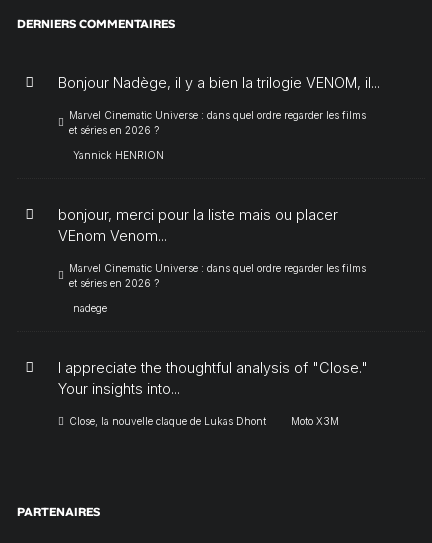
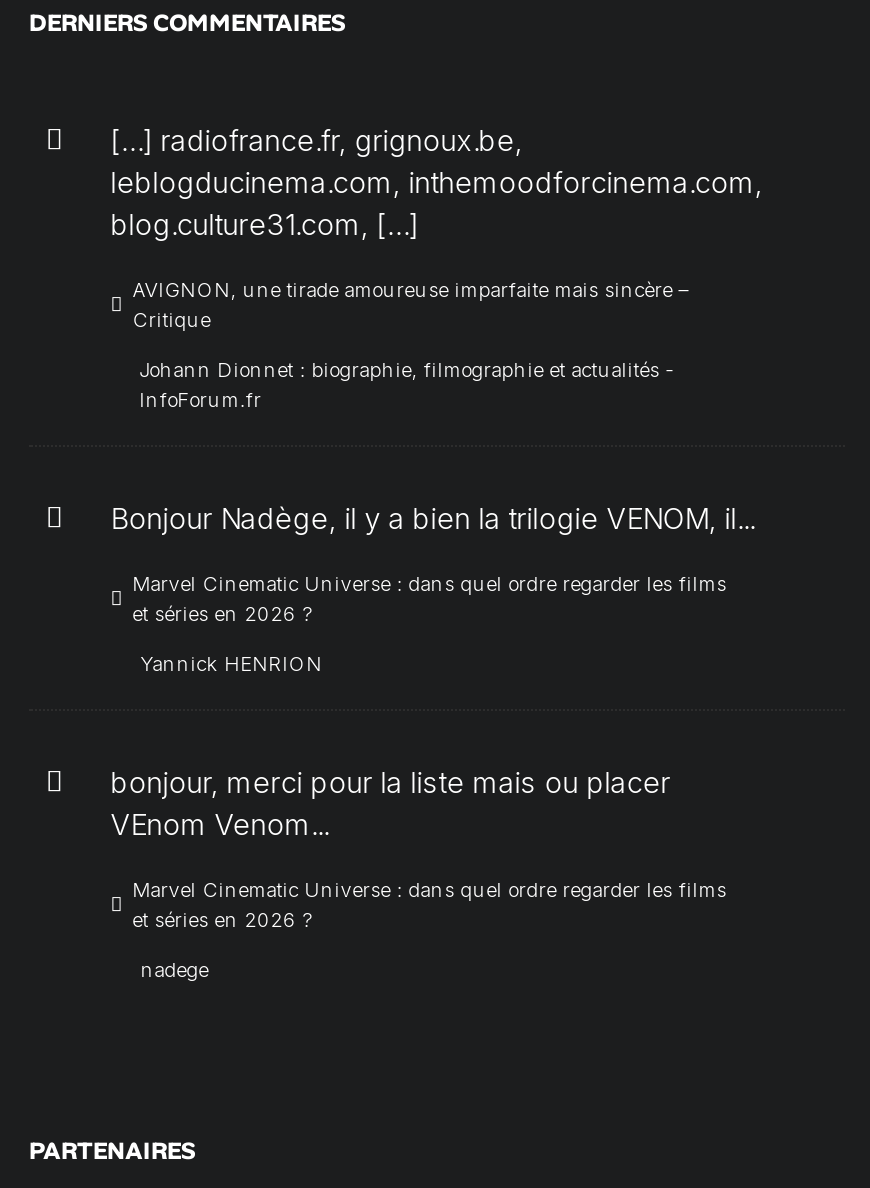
none -> [111,124,763,412] […] radiofrance.fr, grignoux.be, | leblogducinema.com, inthemoodforcinema.com, | blog.culture31.com, […] | AVIGNON, une tirade amoureuse imparfaite mais sincère – | Critique | Johann Dionnet : biographie, filmographie et actualités - | InfoForum.fr
moved [58,74,380,314] -> [111,502,755,982]: Bonjour Nadège, il y a bien la trilogie VENOM, il... | Marvel Cinematic Universe : dans quel ordre regarder les films | et séries en 2026 ? | ... | et séries en 2026 ? | nadege
[58,359,368,427] I appreciate the thoughtful analysis of "Close." | Your insights into... | Close, la nouvelle claque de Lukas Dhont | Moto X3M -> none

